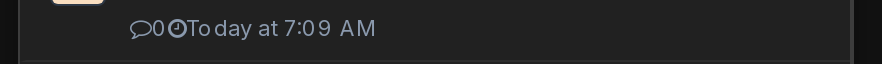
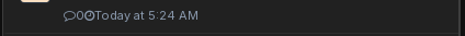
[152,14,376,42] 0 Today at 7:09 AM -> [76,8,199,23] 0 Today at 5:24 AM

